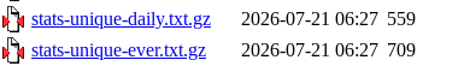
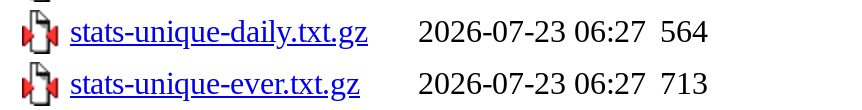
[31,9,416,29] stats-unique-daily.txt.gz 2026-07-21 06:27 559 -> [70,15,708,49] stats-unique-daily.txt.gz 2026-07-23 06:27 564
[31,40,416,60] stats-unique-ever.txt.gz 2026-07-21 06:27 709 -> [70,67,708,101] stats-unique-ever.txt.gz 2026-07-23 06:27 713

